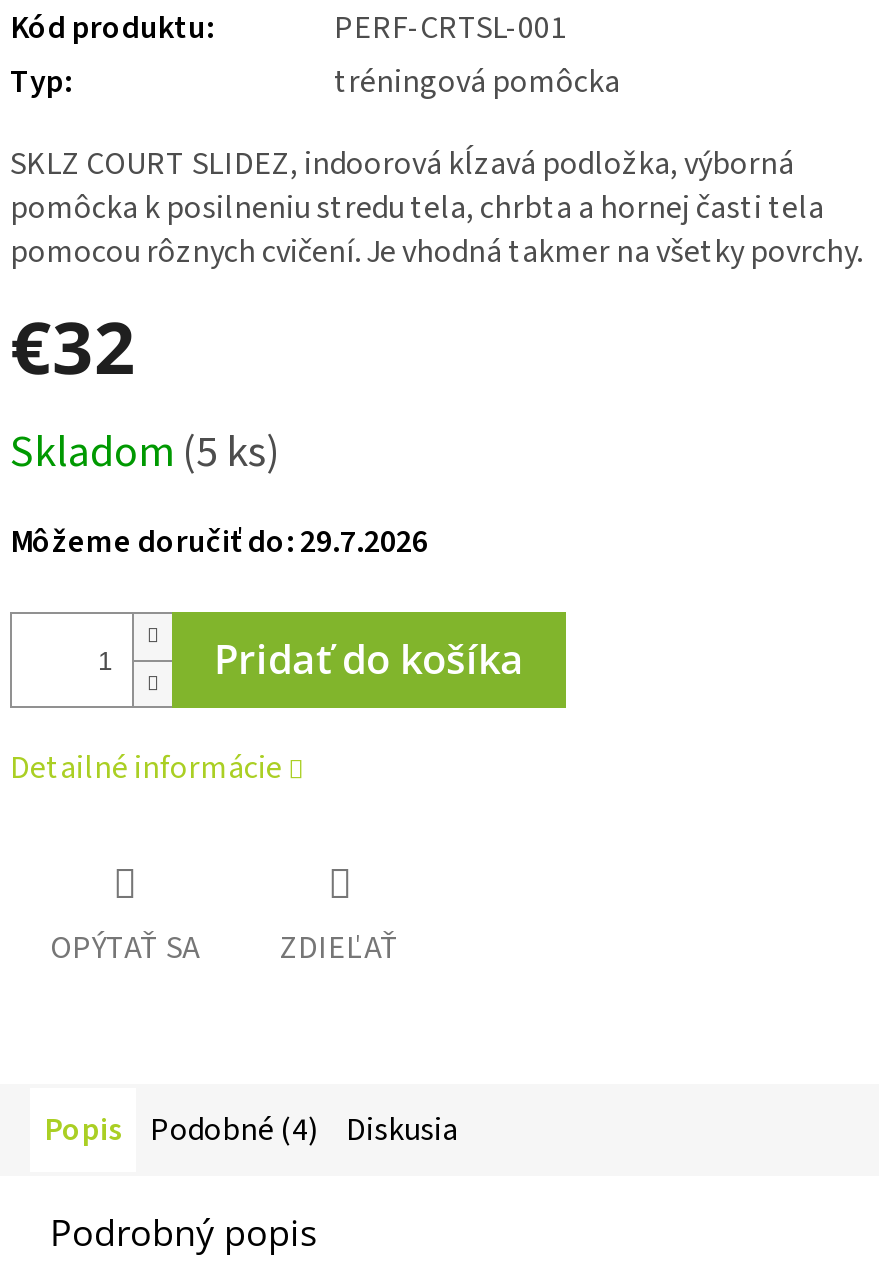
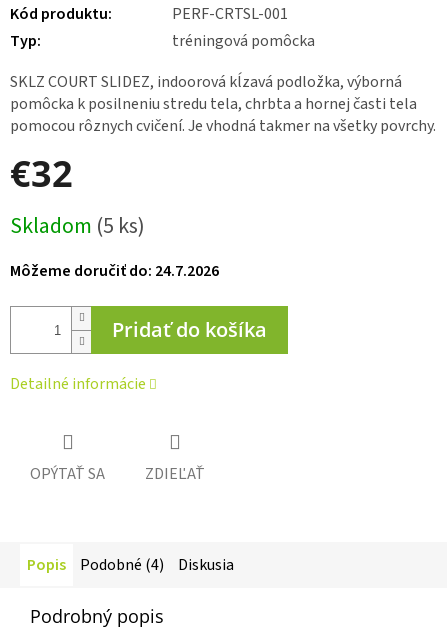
[10,521,428,565] Môžeme doručiť do: 29.7.2026 -> [10,260,219,282] Môžeme doručiť do: 24.7.2026

